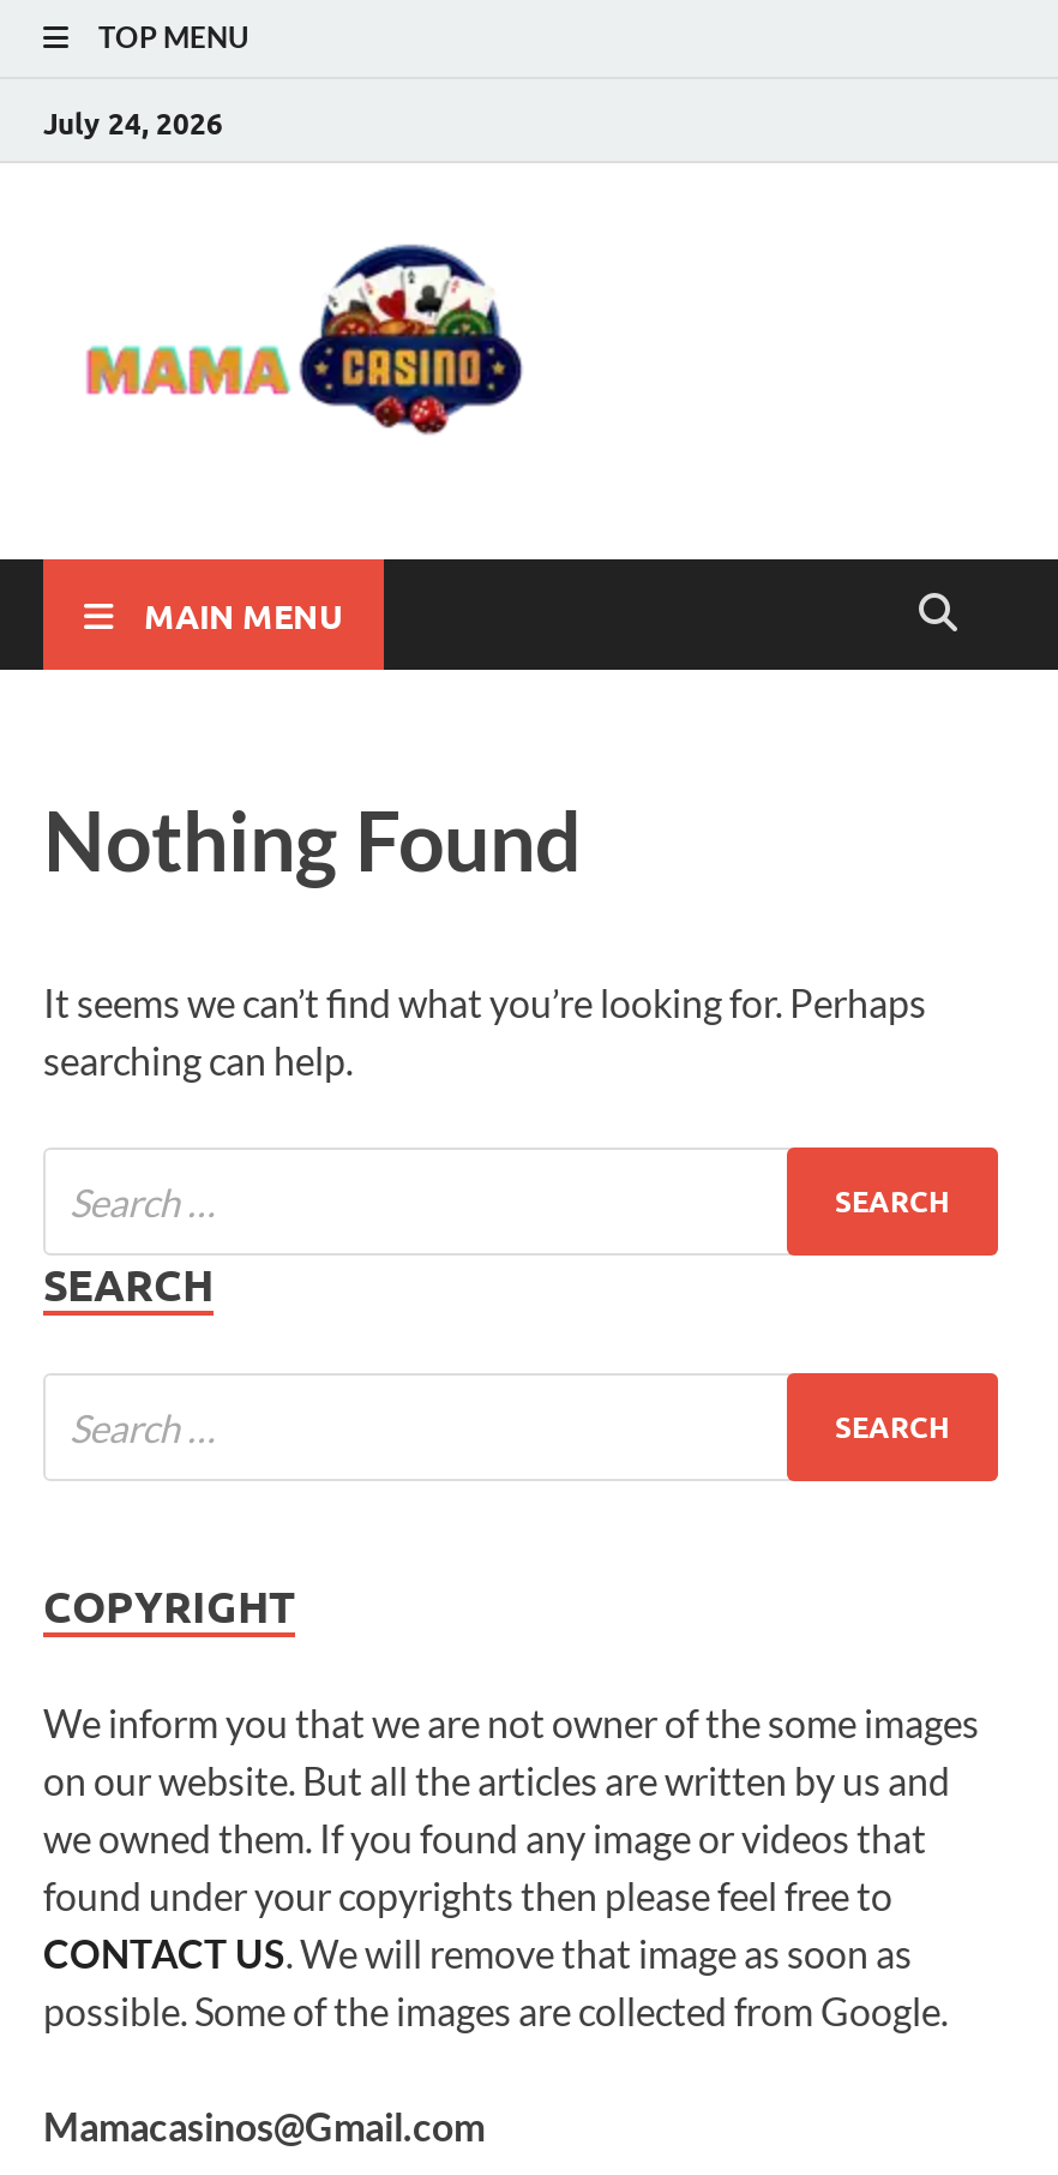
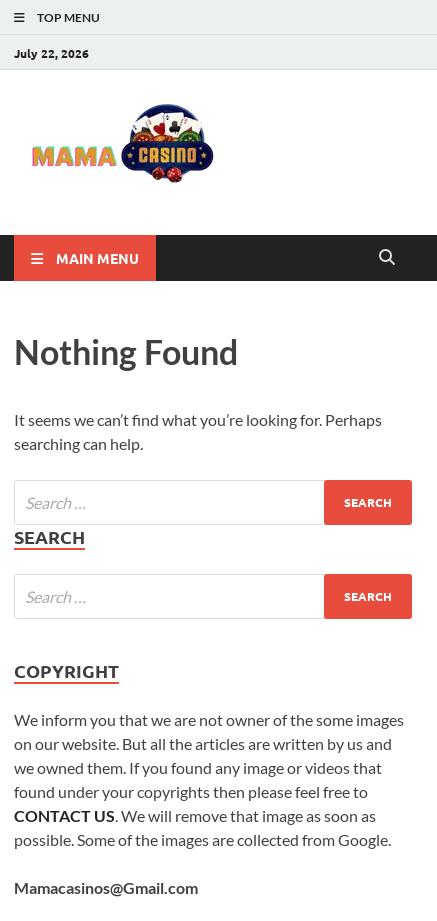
[43,102,223,140] July 24, 2026 -> [14,44,89,60] July 22, 2026

